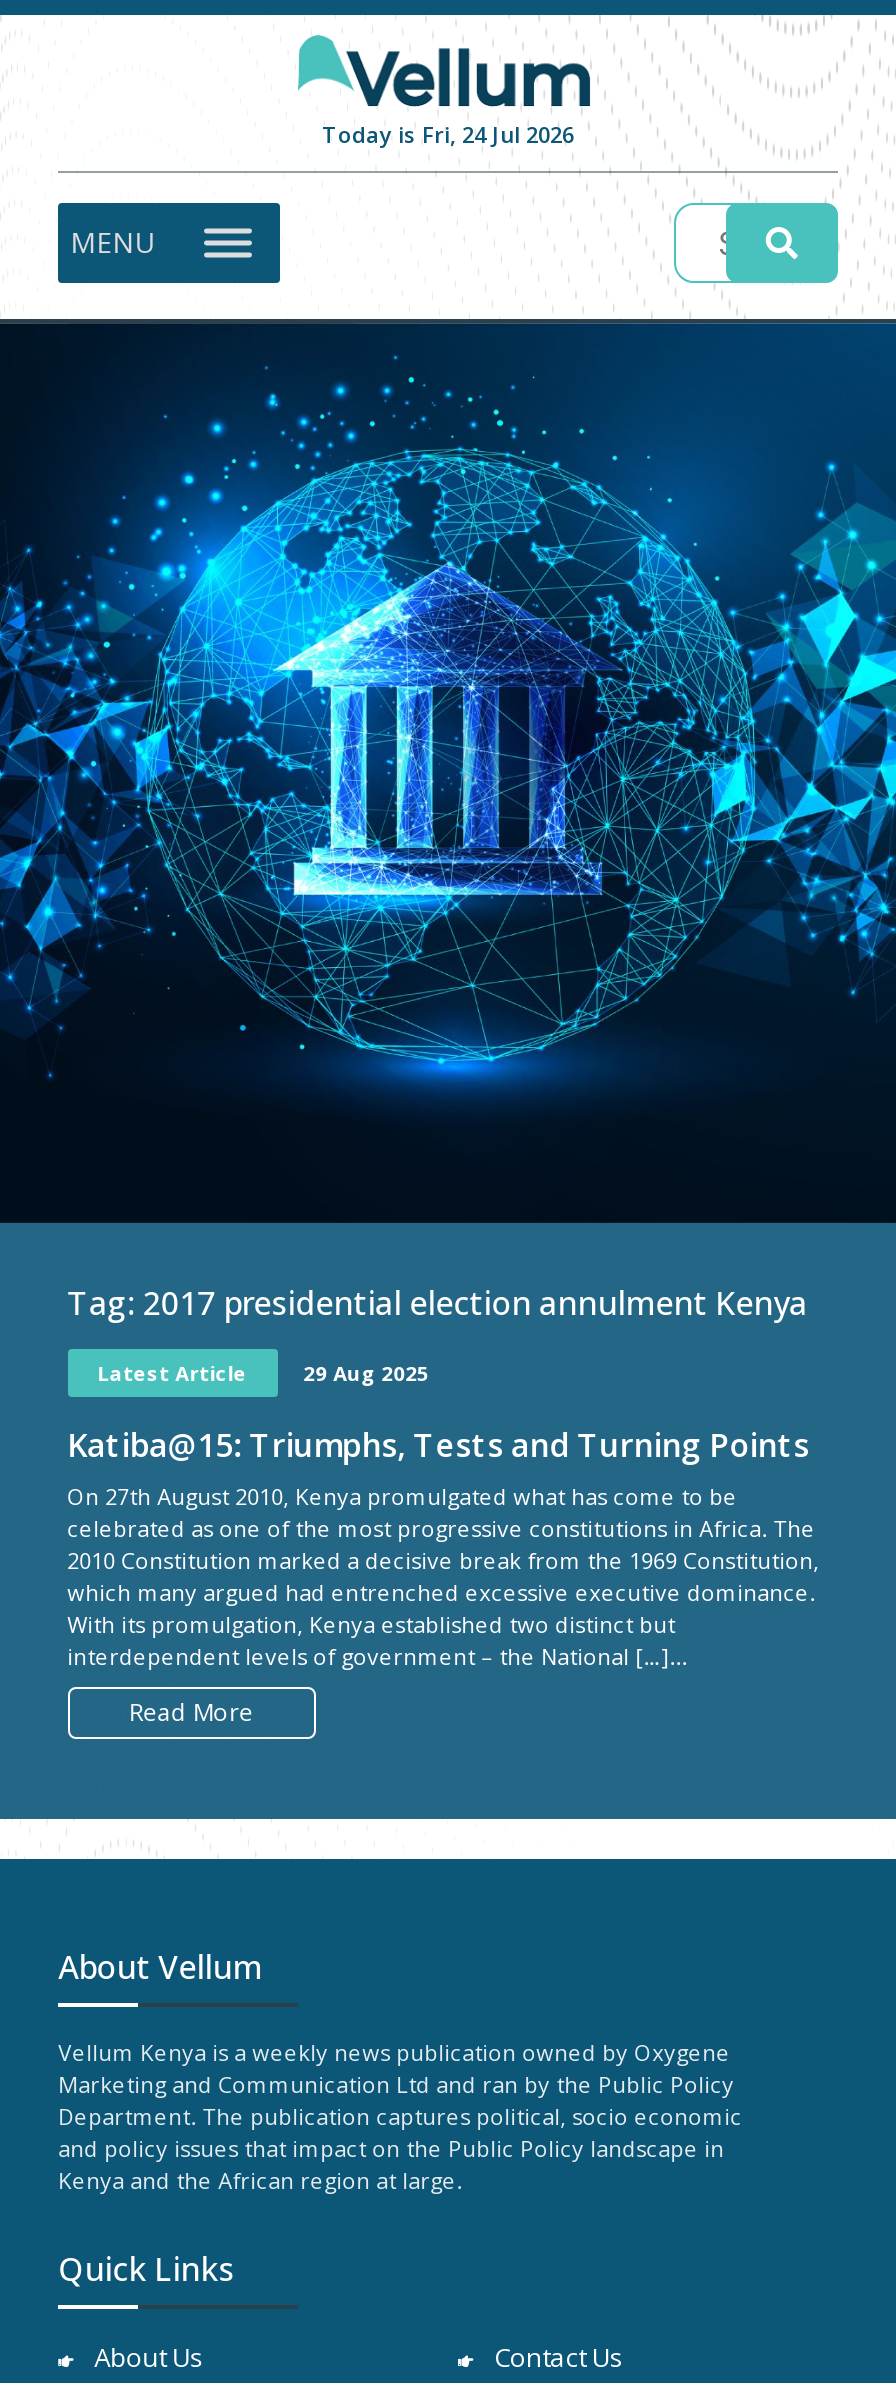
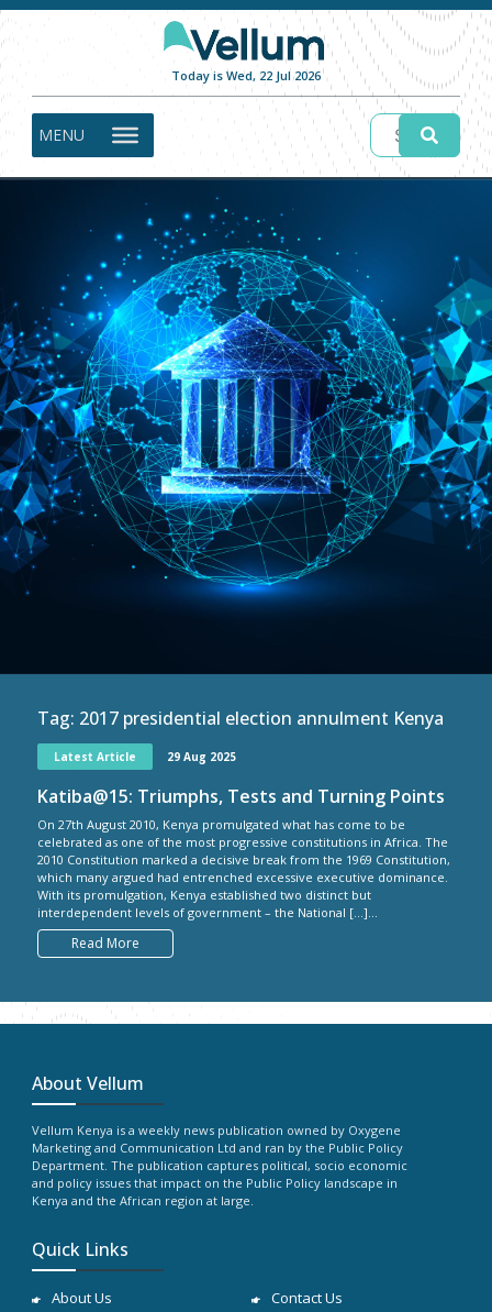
[322,119,574,149] Today is Fri, 24 Jul 2026 -> [171,67,321,84] Today is Wed, 22 Jul 2026

